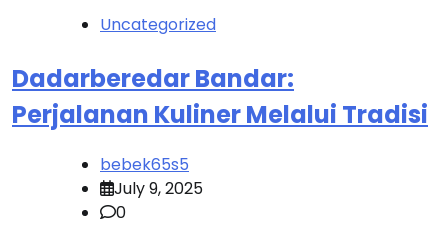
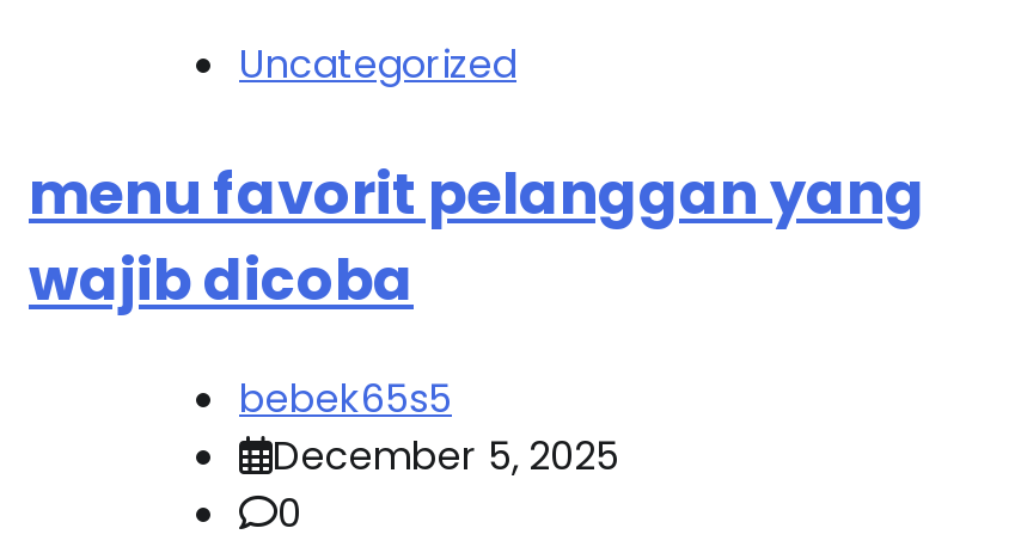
[12,62,428,131] Dadarberedar Bandar: | Perjalanan Kuliner Melalui Tradisi -> [29,155,925,320] menu favorit pelanggan yang | wajib dicoba
[114,177,203,200] July 9, 2025 -> [273,430,619,484] December 5, 2025

